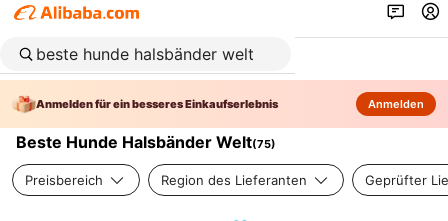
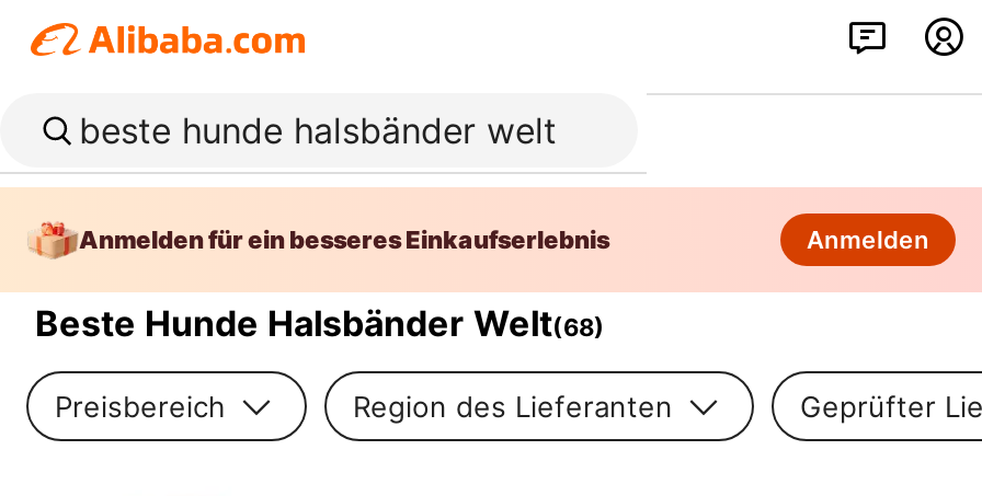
[16,132,276,152] Beste Hunde Halsbänder Welt(75) -> [35,301,605,345] Beste Hunde Halsbänder Welt(68)

